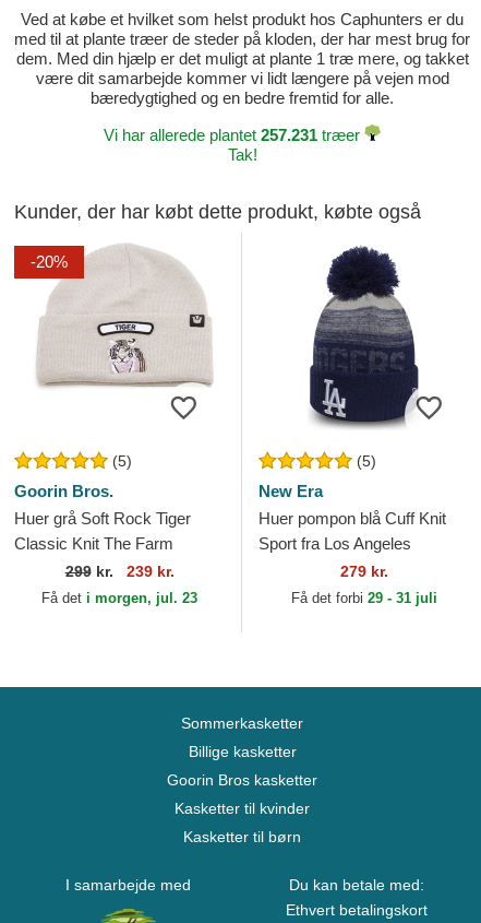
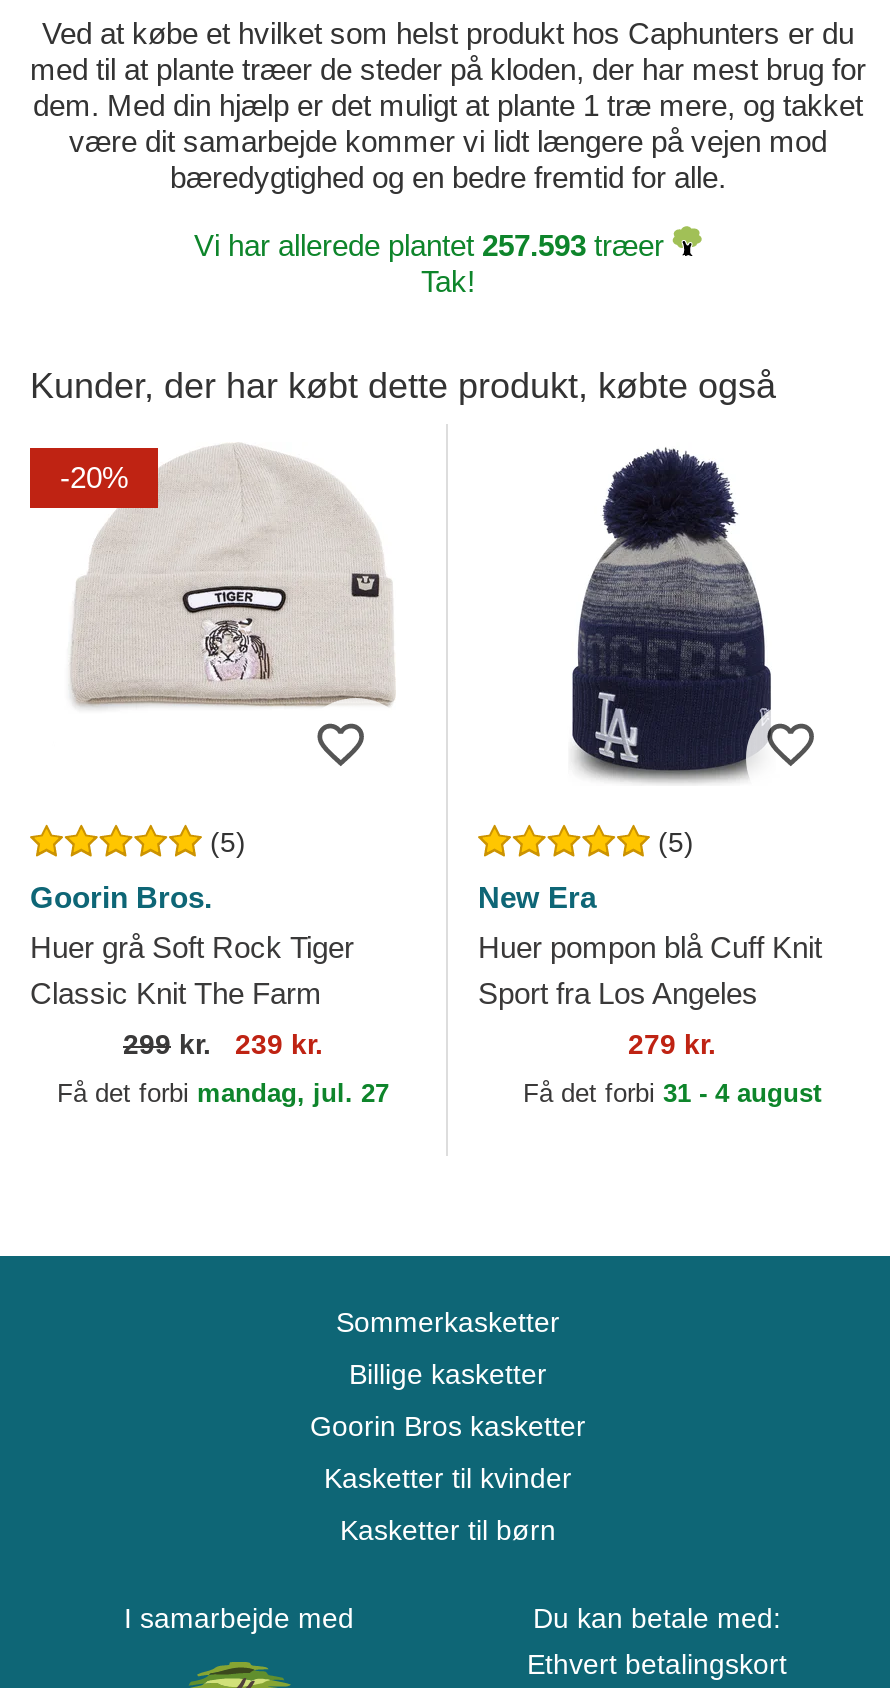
[104,126,364,145] Vi har allerede plantet 257.231 træer -> [194,229,672,263] Vi har allerede plantet 257.593 træer
[41,590,197,607] Få det i morgen, jul. 23 -> [57,1079,389,1109] Få det forbi mandag, jul. 27
[291,590,437,607] Få det forbi 29 - 31 juli -> [523,1079,821,1109] Få det forbi 31 - 4 august

